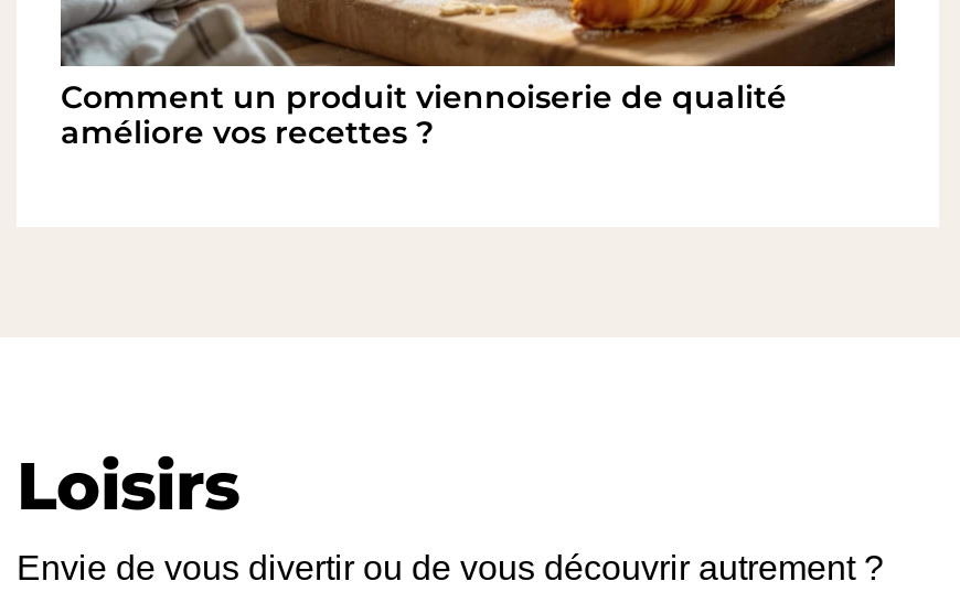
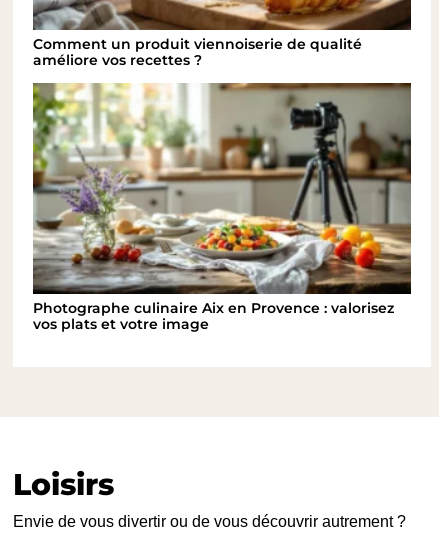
none -> [32,82,411,333] [image] | Photographe culinaire Aix en Provence : valorisez | vos plats et votre image

